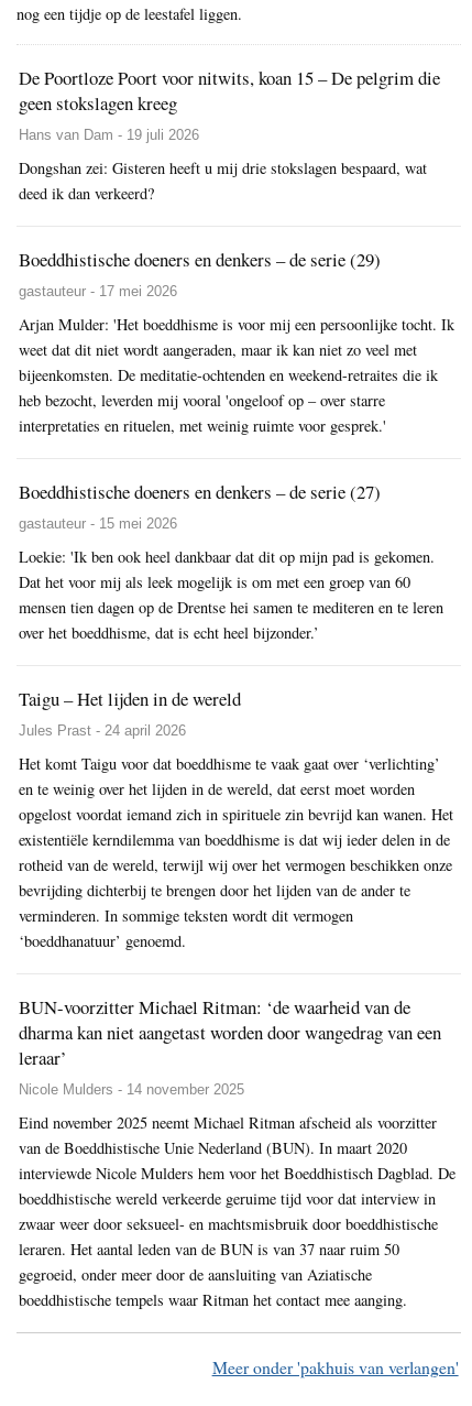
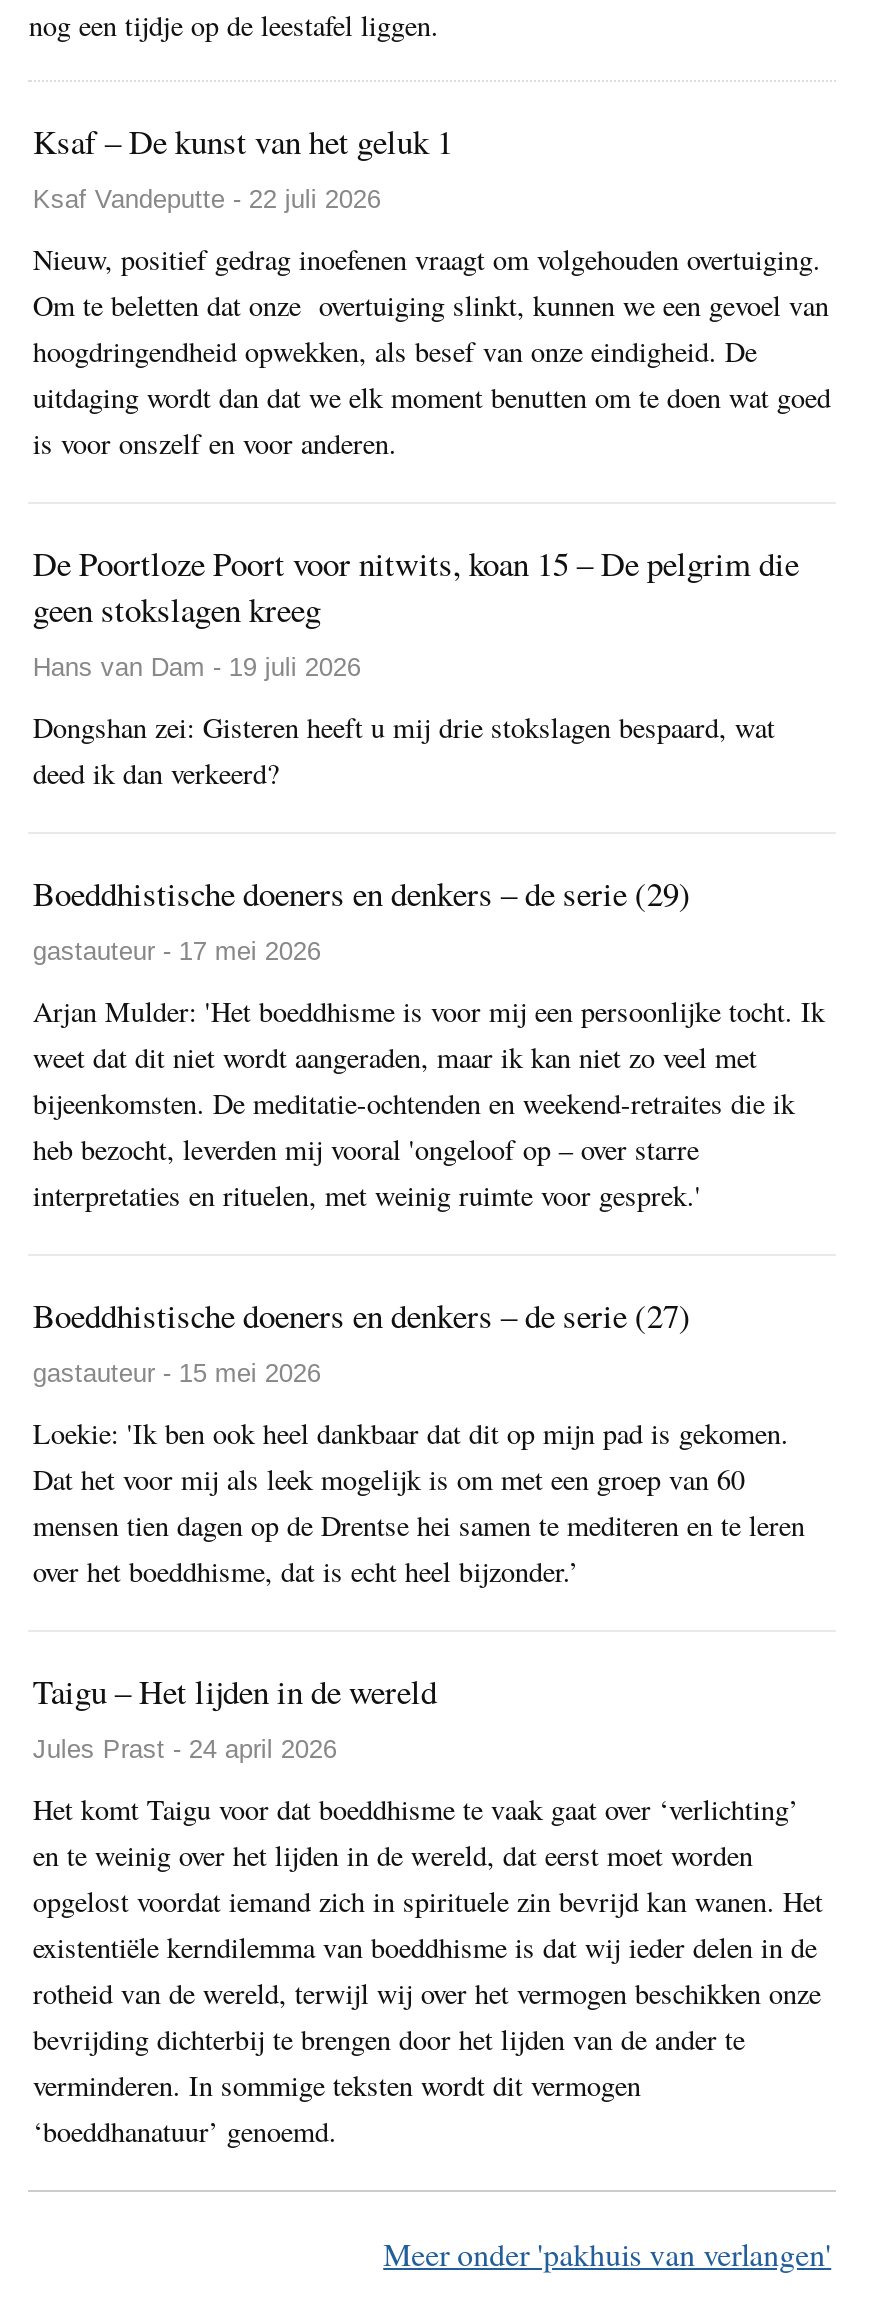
none -> [33,117,831,461] Ksaf – De kunst van het geluk 1 | Ksaf Vandeputte - 22 juli 2026 | Nieuw, positief gedrag inoefenen vraagt om volgehouden overtuiging. | Om te beletten dat onze overtuiging slinkt, kunnen we een gevoel van | hoogdringendheid opwekken, als besef van onze eindigheid. De | uitdaging wordt dan dat we elk moment benutten om te doen wat goed | is voor onszelf en voor anderen.
moved [19,65,455,951] -> [33,539,825,2149]: De Poortloze Poort voor nitwits, koan 15 – De pelgrim die | geen stokslagen kreeg | Hans van Dam - 19 juli 2026 | ... | verminderen. In sommige teksten wordt dit vermogen | ‘boeddhanatuur’ genoemd.
[19,994,456,1310] BUN-voorzitter Michael Ritman: ‘de waarheid van de | dharma kan niet aangetast worden door wangedrag van een | leraar’ | Nicole Mulders - 14 november 2025 | Eind november 2025 neemt Michael Ritman afscheid als voorzitter | van de Boeddhistische Unie Nederland (BUN). In maart 2020 | interviewde Nicole Mulders hem voor het Boeddhistisch Dagblad. De | boeddhistische wereld verkeerde geruime tijd voor dat interview in | zwaar weer door seksueel- en machtsmisbruik door boeddhistische | leraren. Het aantal leden van de BUN is van 37 naar ruim 50 | gegroeid, onder meer door de aansluiting van Aziatische | boeddhistische tempels waar Ritman het contact mee aanging. -> none

